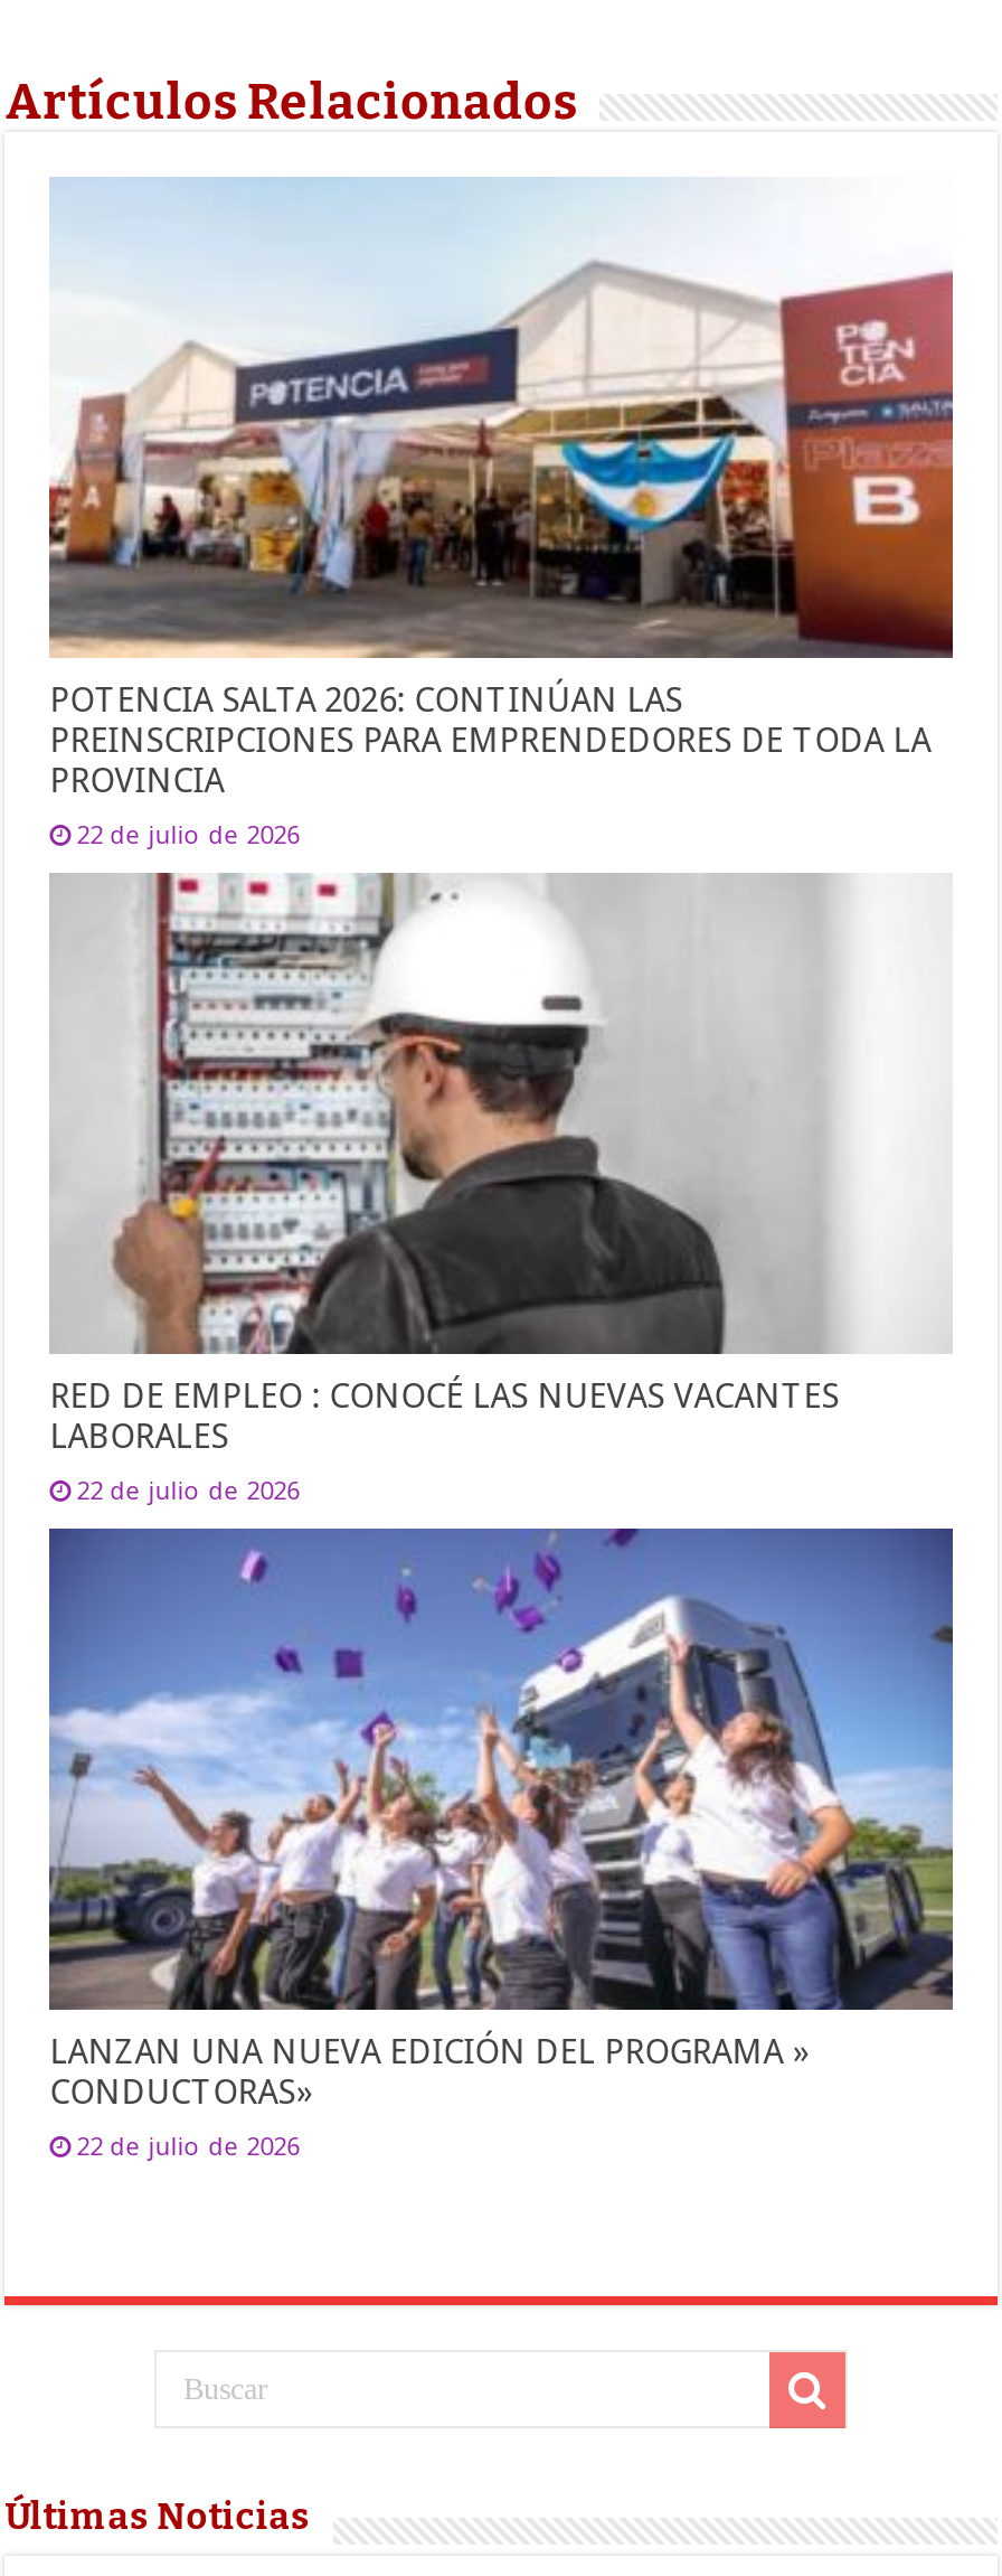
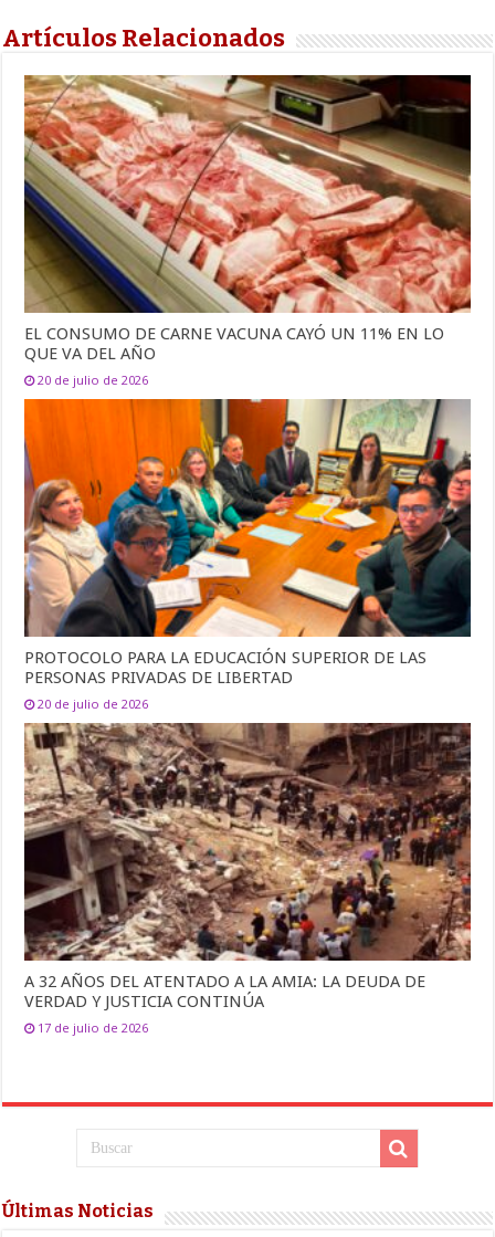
[47,177,955,850] [image] | POTENCIA SALTA 2026: CONTINÚAN LAS | PREINSCRIPCIONES PARA EMPRENDEDORES DE TODA LA | PROVINCIA | 22 de julio de 2026 -> [23,74,472,388] [image] | EL CONSUMO DE CARNE VACUNA CAYÓ UN 11% EN LO | QUE VA DEL AÑO | 20 de julio de 2026
[49,871,953,1506] [image] | RED DE EMPLEO : CONOCÉ LAS NUEVAS VACANTES | LABORALES | 22 de julio de 2026 -> [23,398,472,712] [image] | PROTOCOLO PARA LA EDUCACIÓN SUPERIOR DE LAS | PERSONAS PRIVADAS DE LIBERTAD | 20 de julio de 2026
[47,1526,955,2161] [image] | LANZAN UNA NUEVA EDICIÓN DEL PROGRAMA » | CONDUCTORAS» | 22 de julio de 2026 -> [23,722,472,1035] [image] | A 32 AÑOS DEL ATENTADO A LA AMIA: LA DEUDA DE | VERDAD Y JUSTICIA CONTINÚA | 17 de julio de 2026

